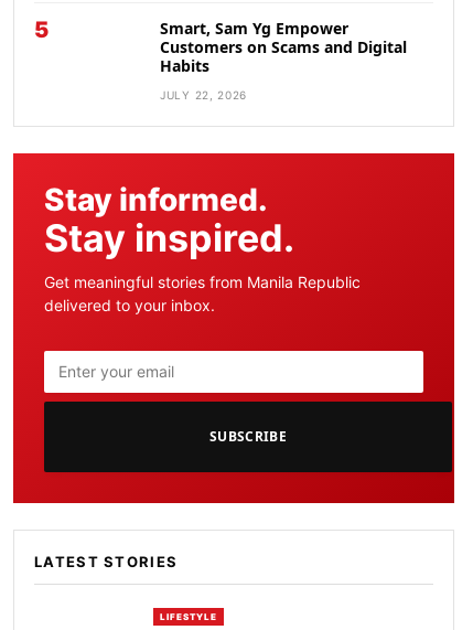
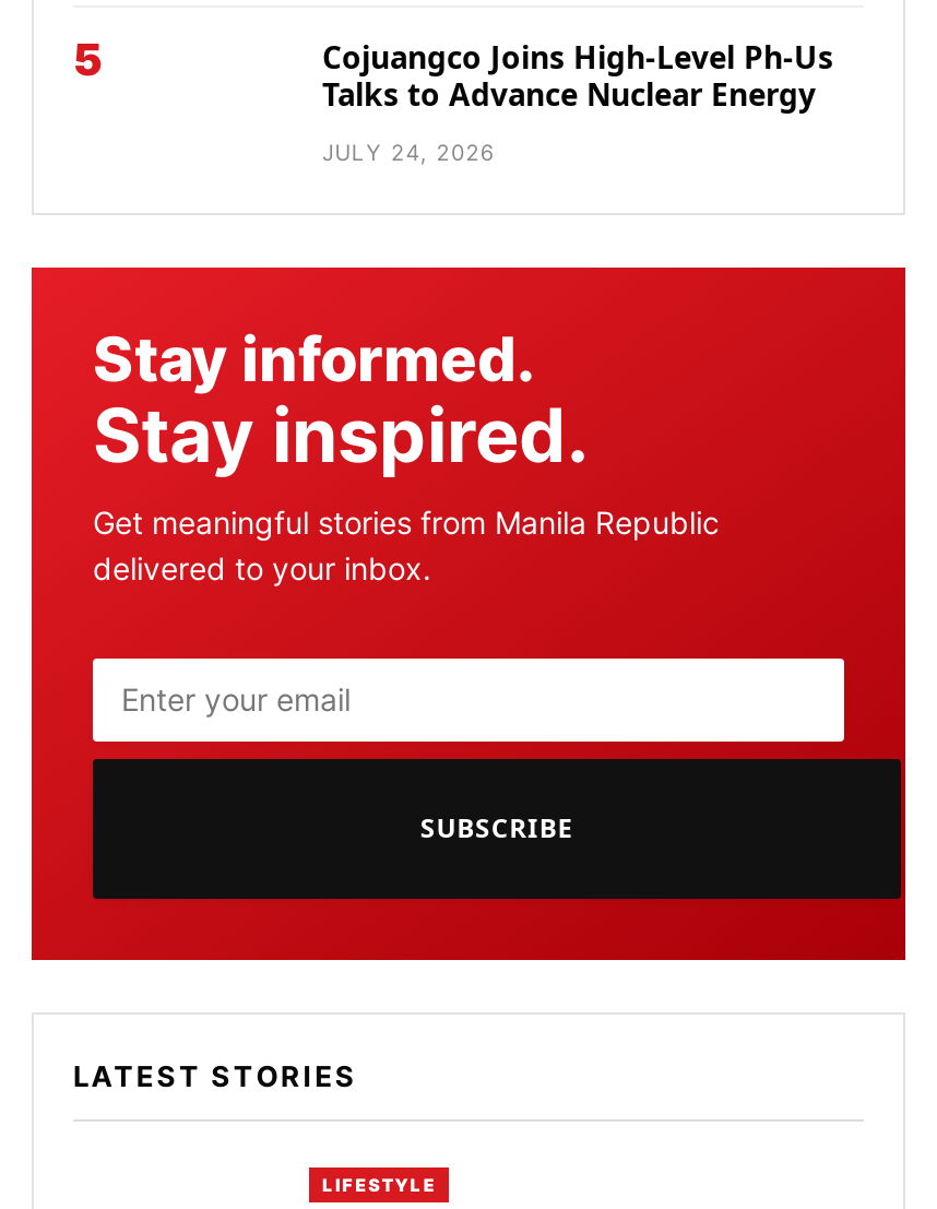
[160,17,407,76] Smart, Sam Yg Empower | Customers on Scams and Digital | Habits -> [322,35,833,114] Cojuangco Joins High-Level Ph-Us | Talks to Advance Nuclear Energy
[160,88,247,101] JULY 22, 2026 -> [322,138,495,164] JULY 24, 2026

